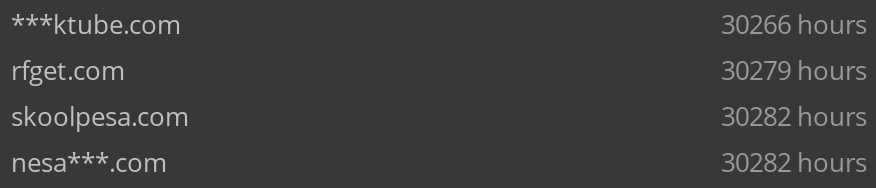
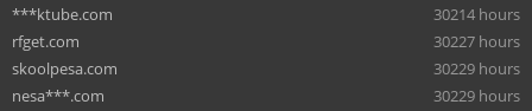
[721,7,867,43] 30266 hours -> [433,4,520,25] 30214 hours
[721,53,867,89] 30279 hours -> [433,31,520,52] 30227 hours
[721,99,867,135] 30282 hours -> [433,58,520,79] 30229 hours
[721,145,867,181] 30282 hours -> [433,85,520,107] 30229 hours

